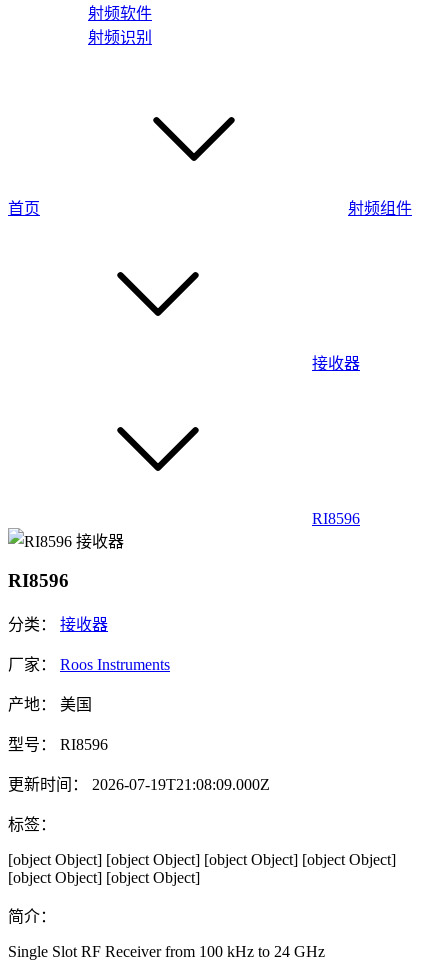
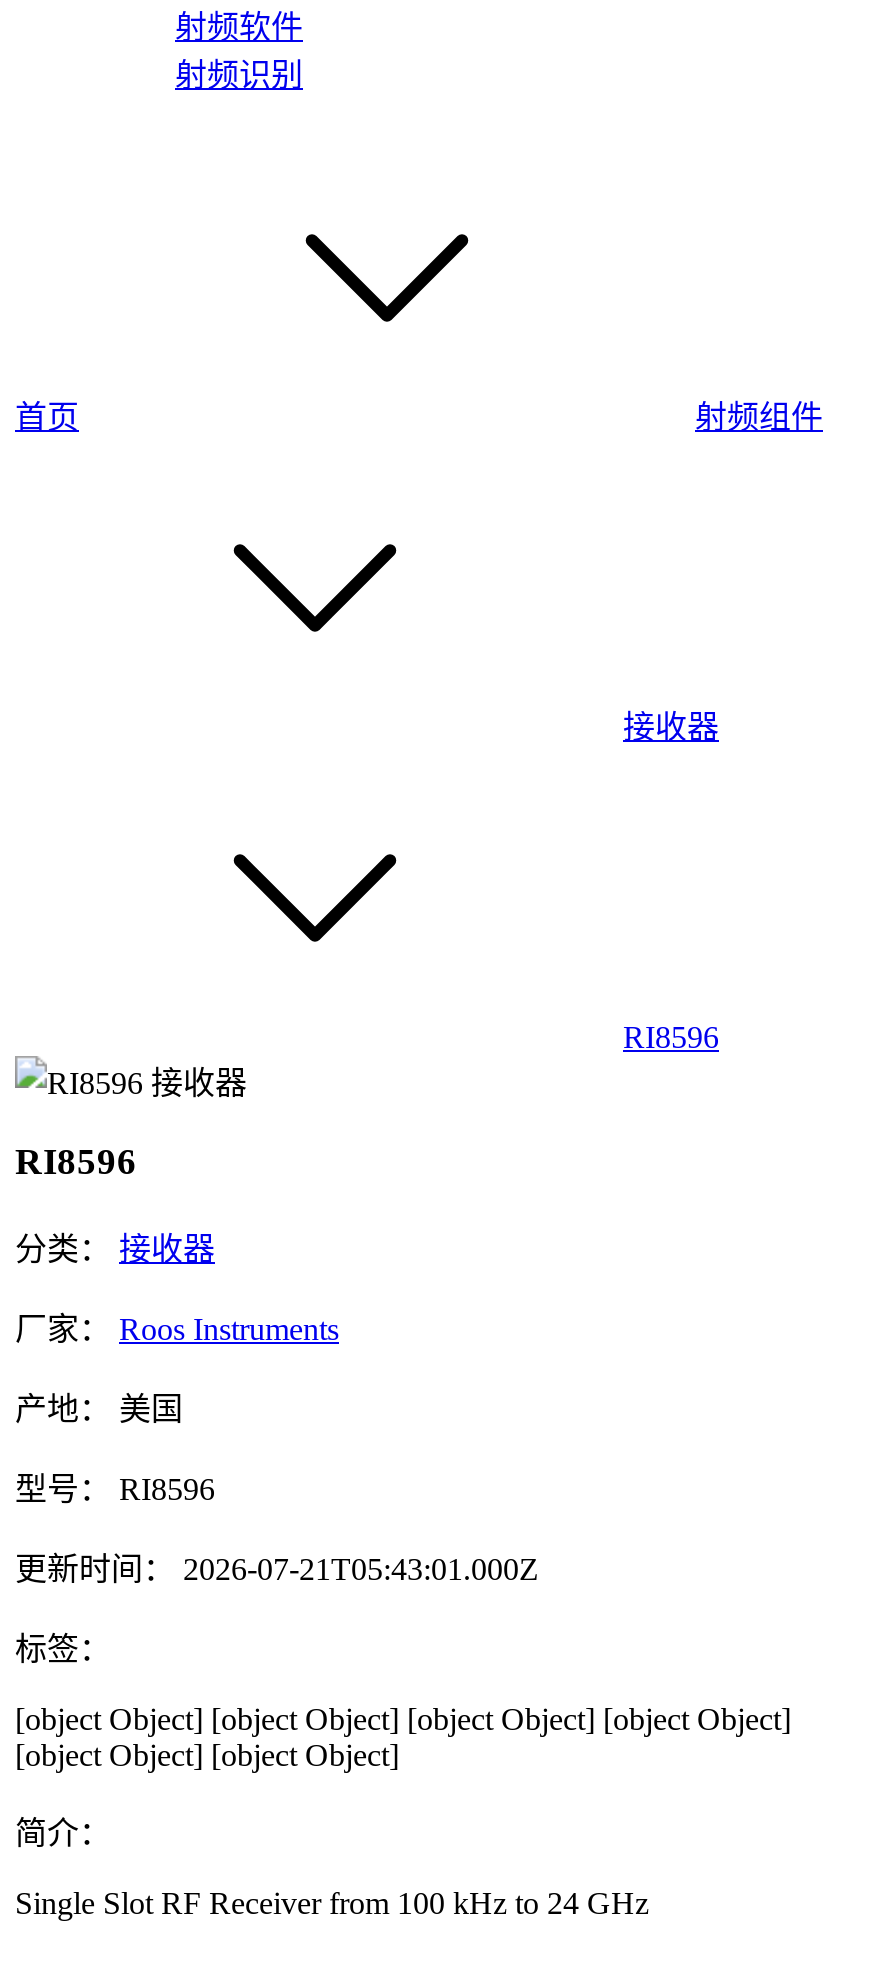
[8,776,270,793] 更新时间： 2026-07-19T21:08:09.000Z -> [15,1552,539,1586] 更新时间： 2026-07-21T05:43:01.000Z

